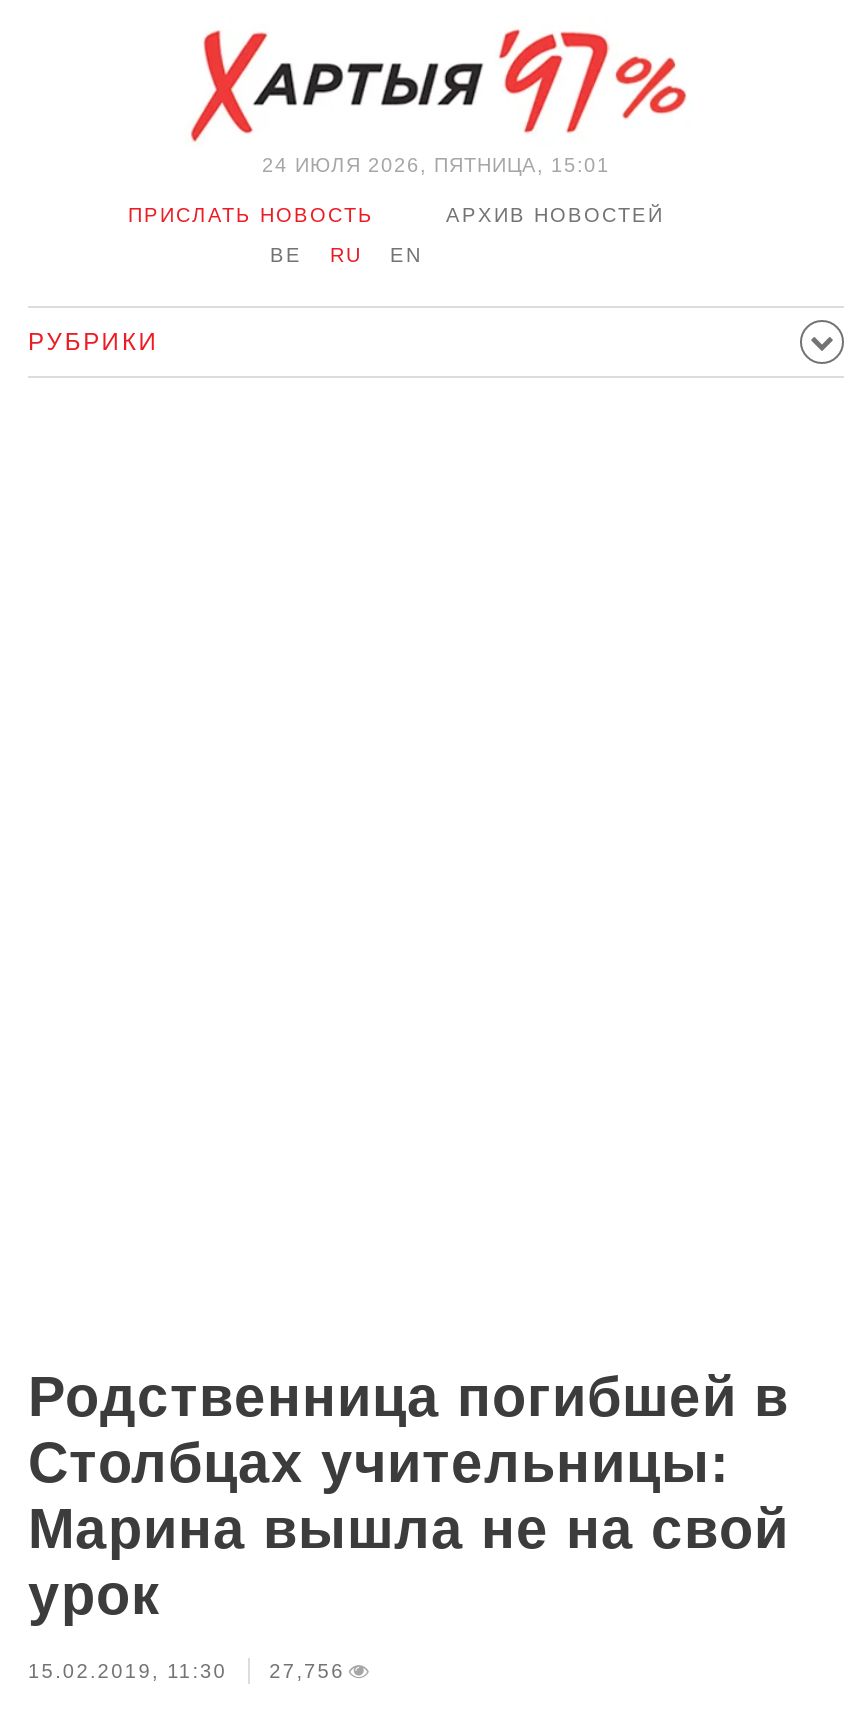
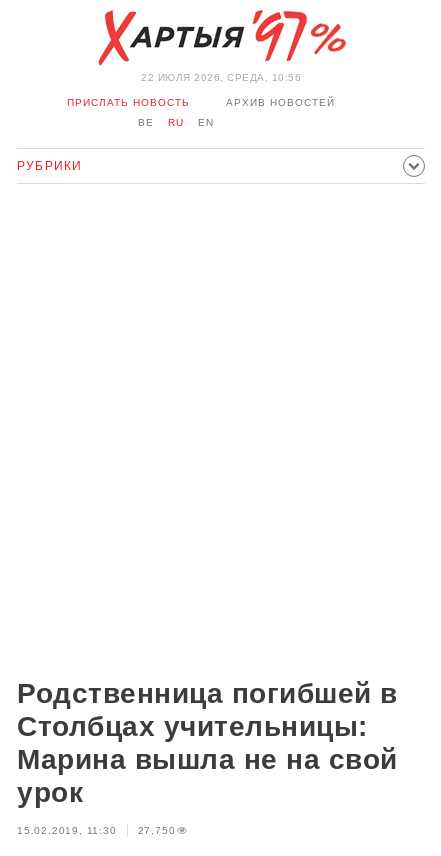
[262,154,610,176] 24 ИЮЛЯ 2026, ПЯТНИЦА, 15:01 -> [141,72,301,83] 22 ИЮЛЯ 2026, СРЕДА, 10:56
[28,1660,345,1682] 15.02.2019, 11:30 27,756 -> [17,825,175,836] 15.02.2019, 11:30 27,750

